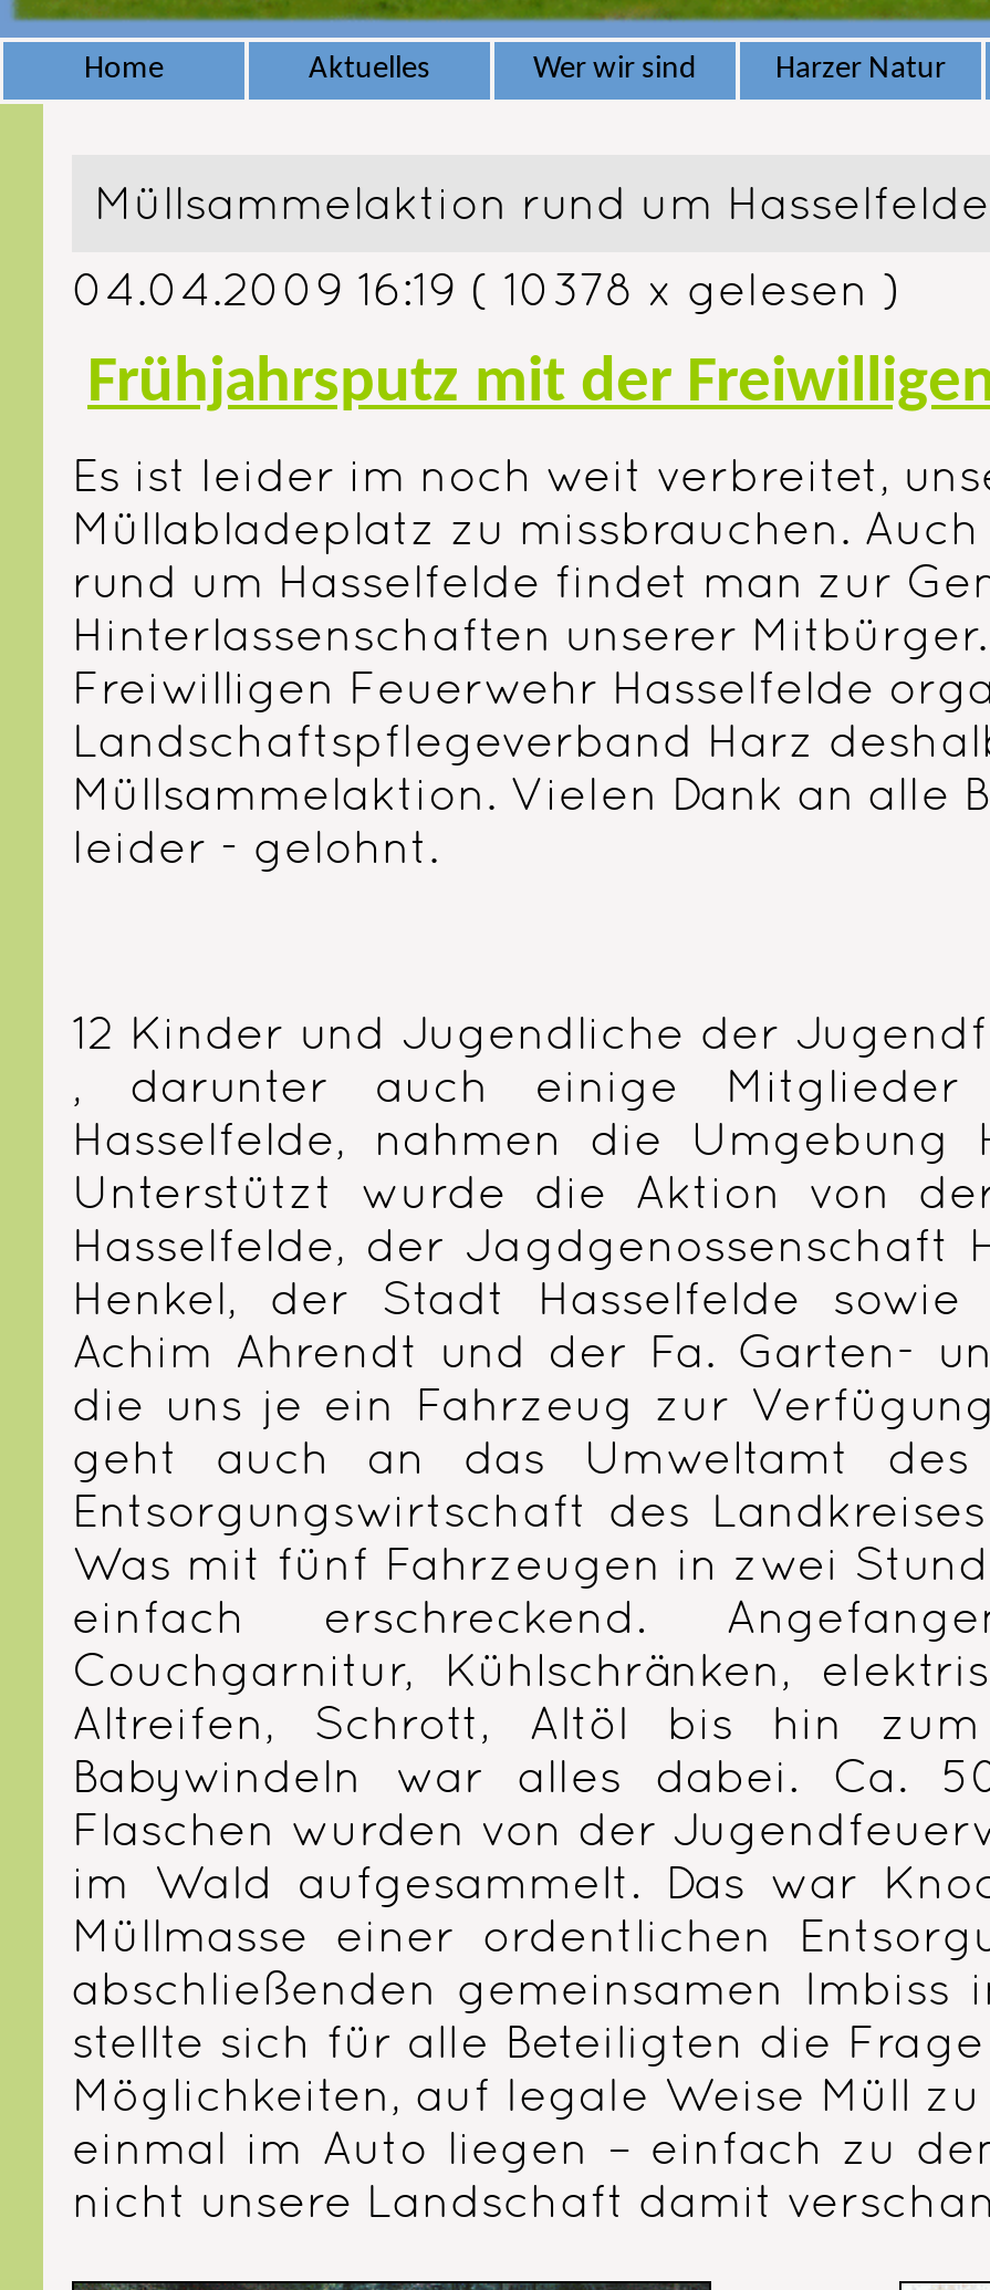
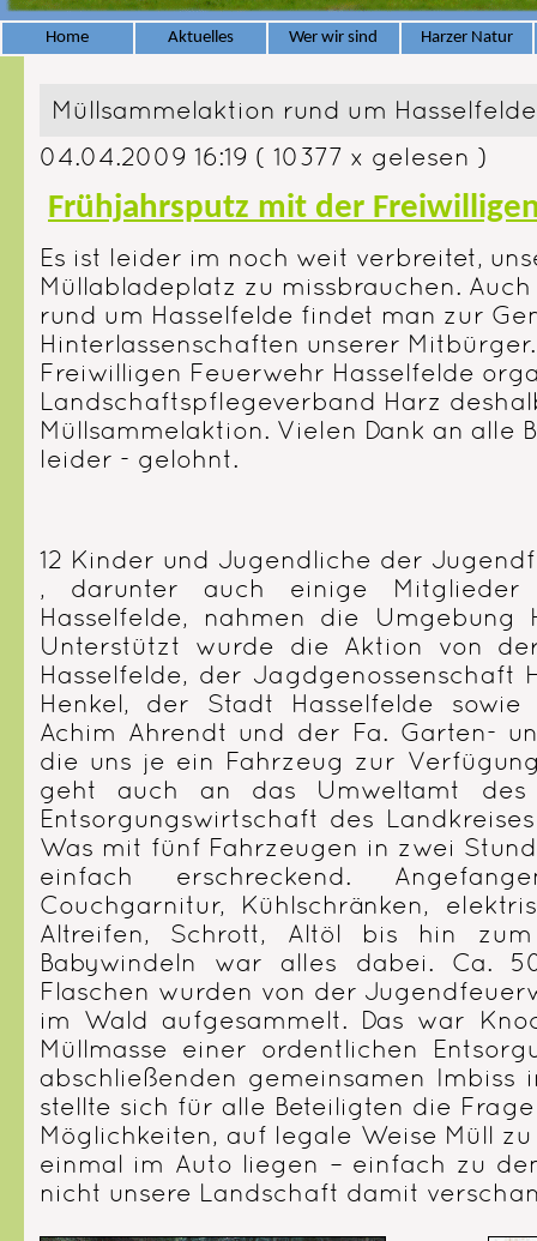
[72,263,902,316] 04.04.2009 16:19 ( 10378 x gelesen ) -> [40,143,488,171] 04.04.2009 16:19 ( 10377 x gelesen )

